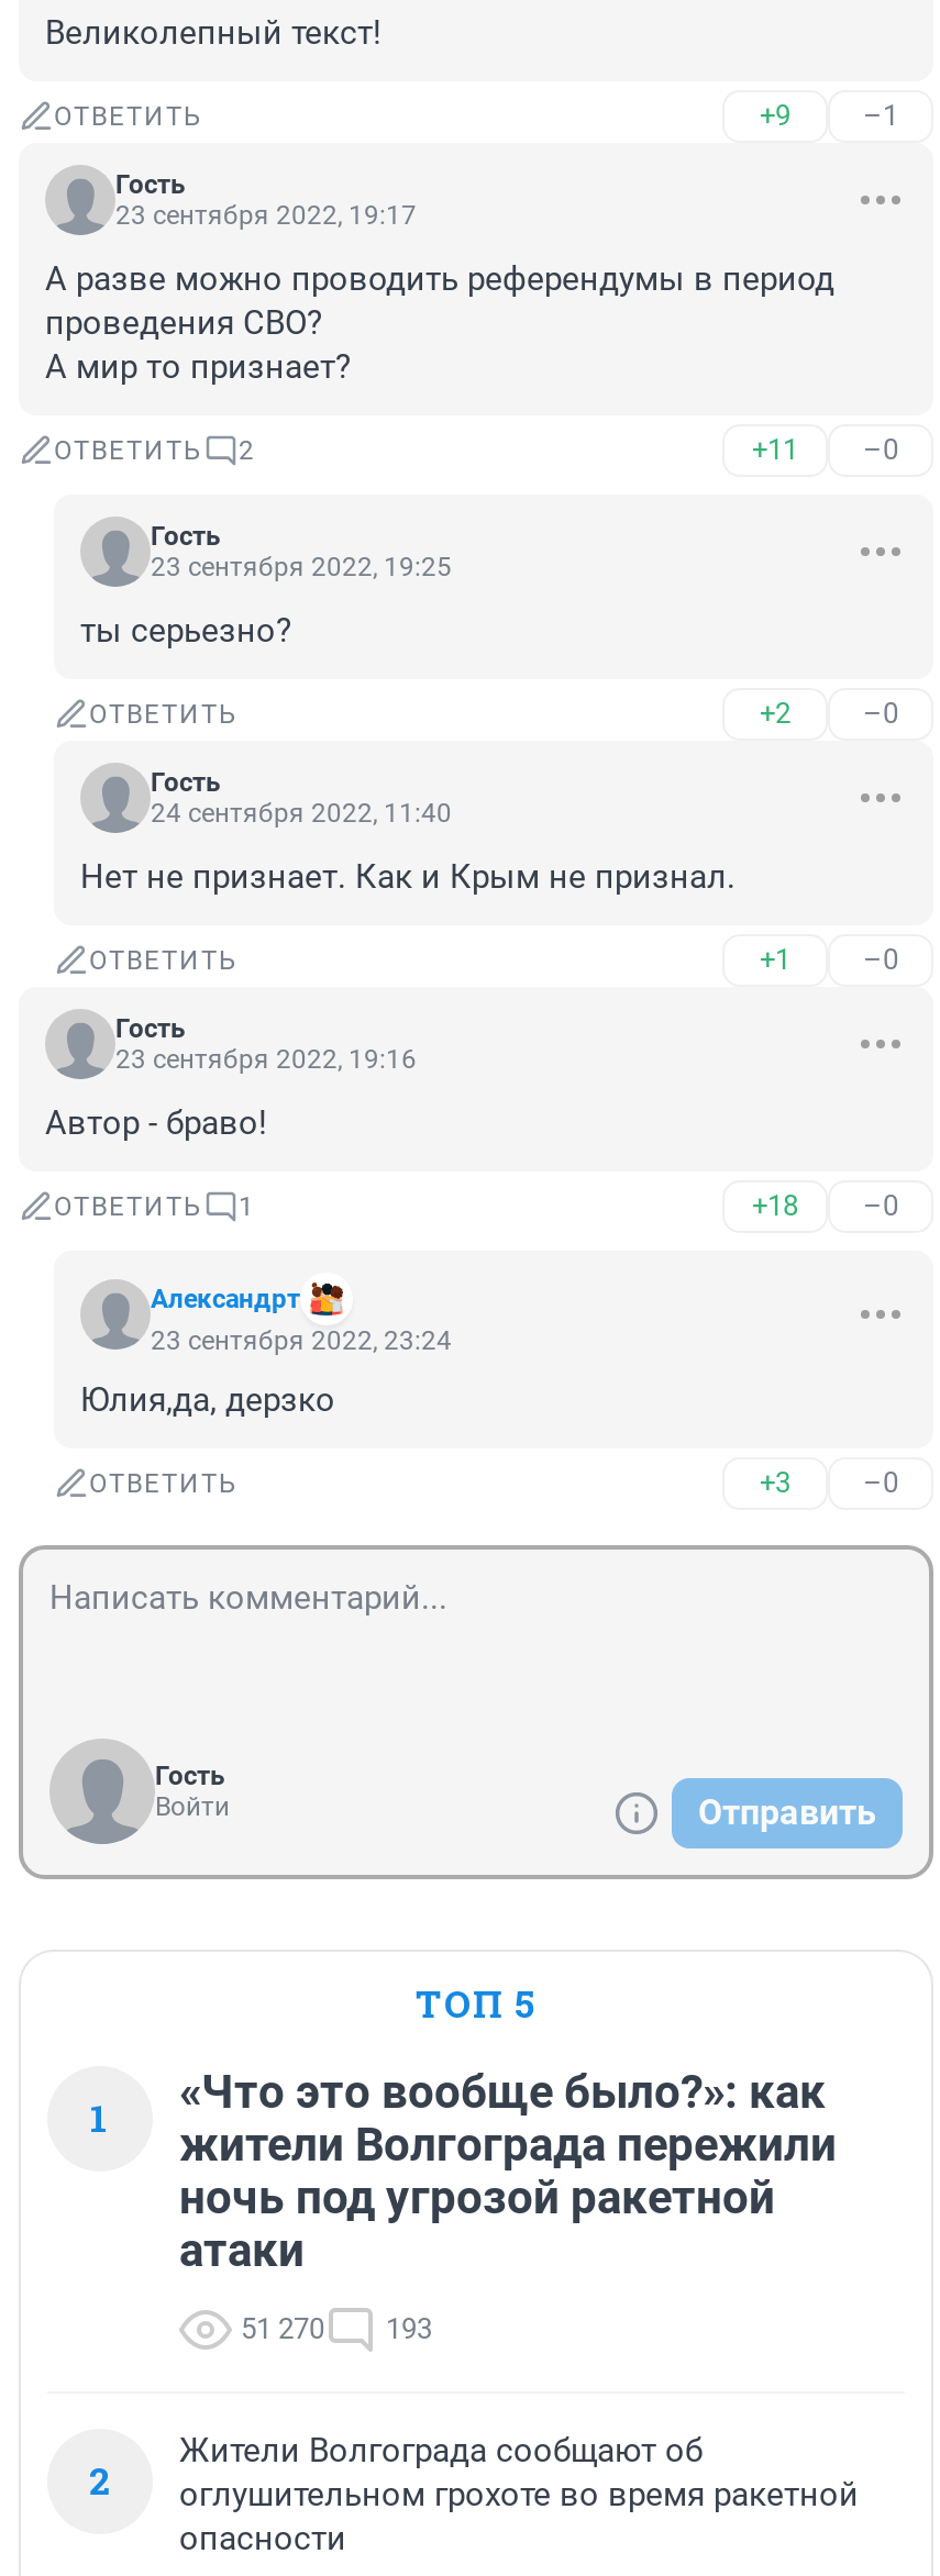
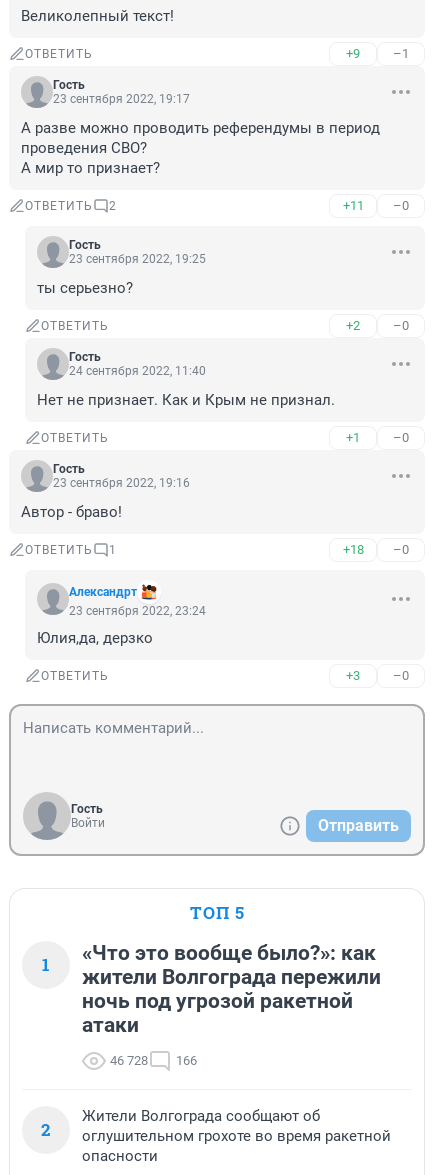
[241,2312,324,2345] 51 270 -> [110,1053,148,1068] 46 728
[386,2312,432,2345] 193 -> [176,1053,197,1068] 166

